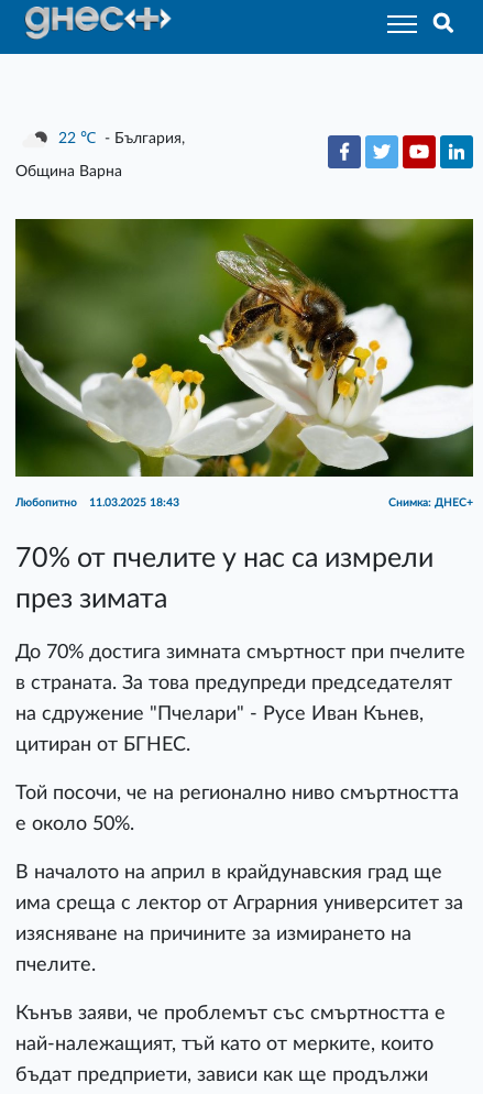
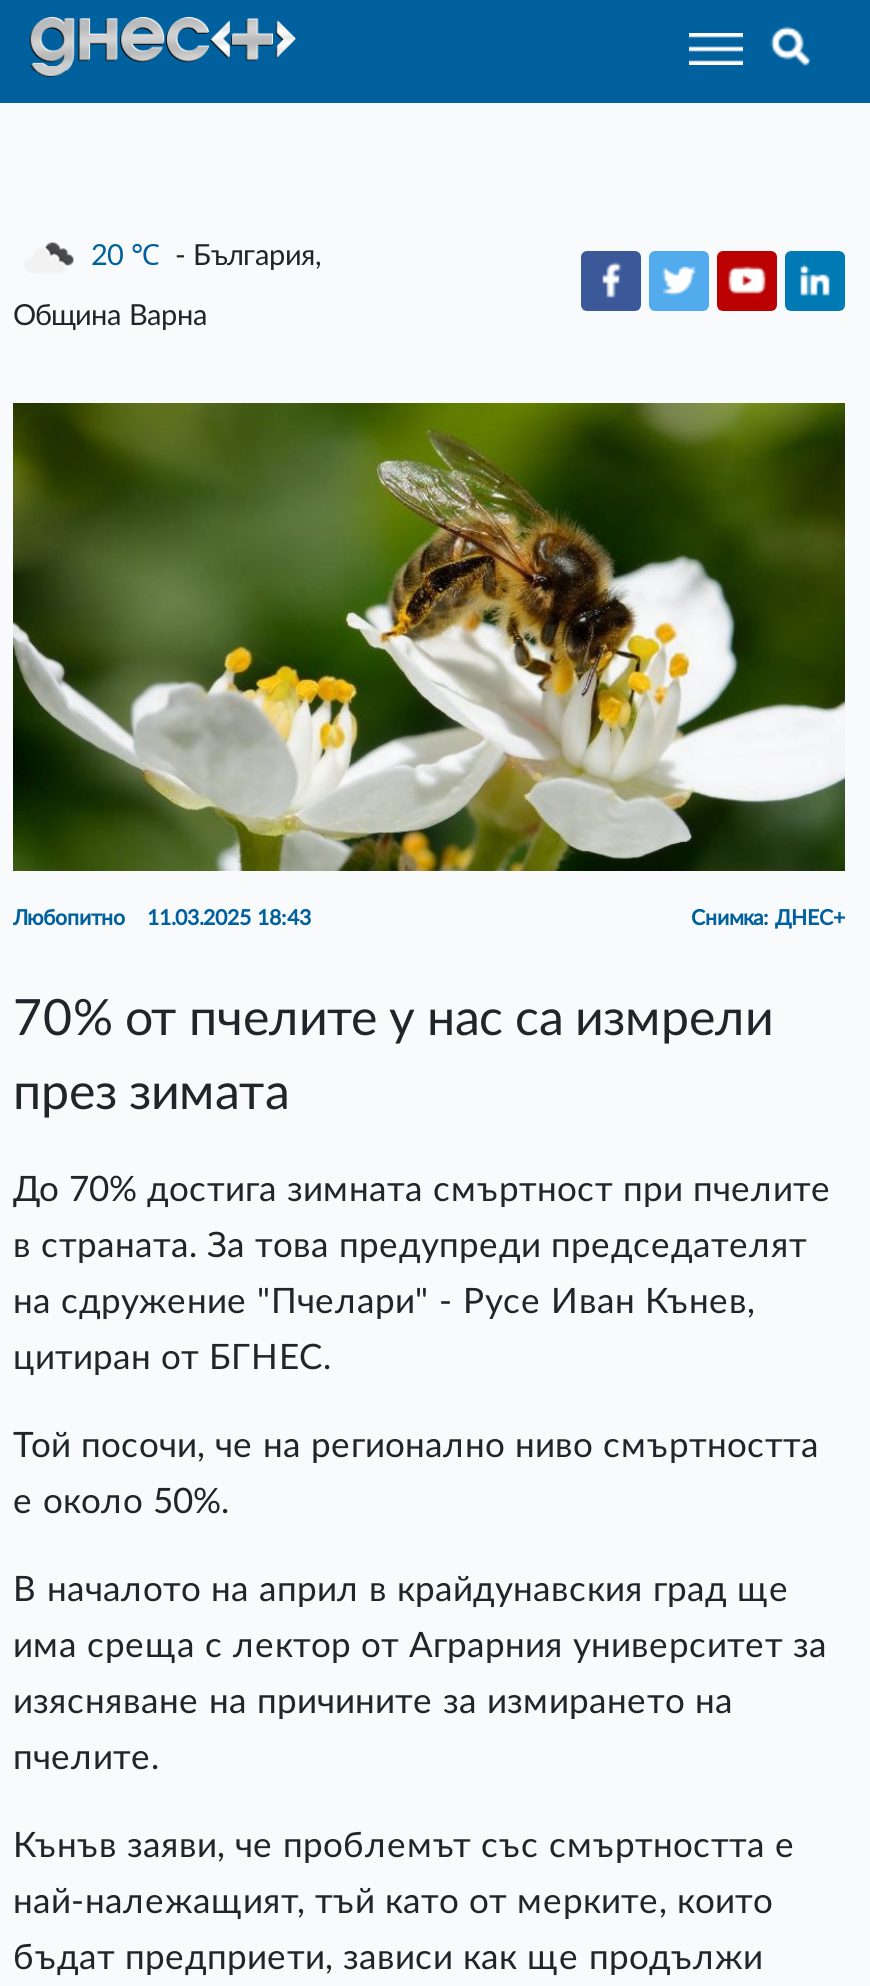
[58,130,185,146] 22 ℃ - България, -> [91,241,321,271] 20 ℃ - България,

